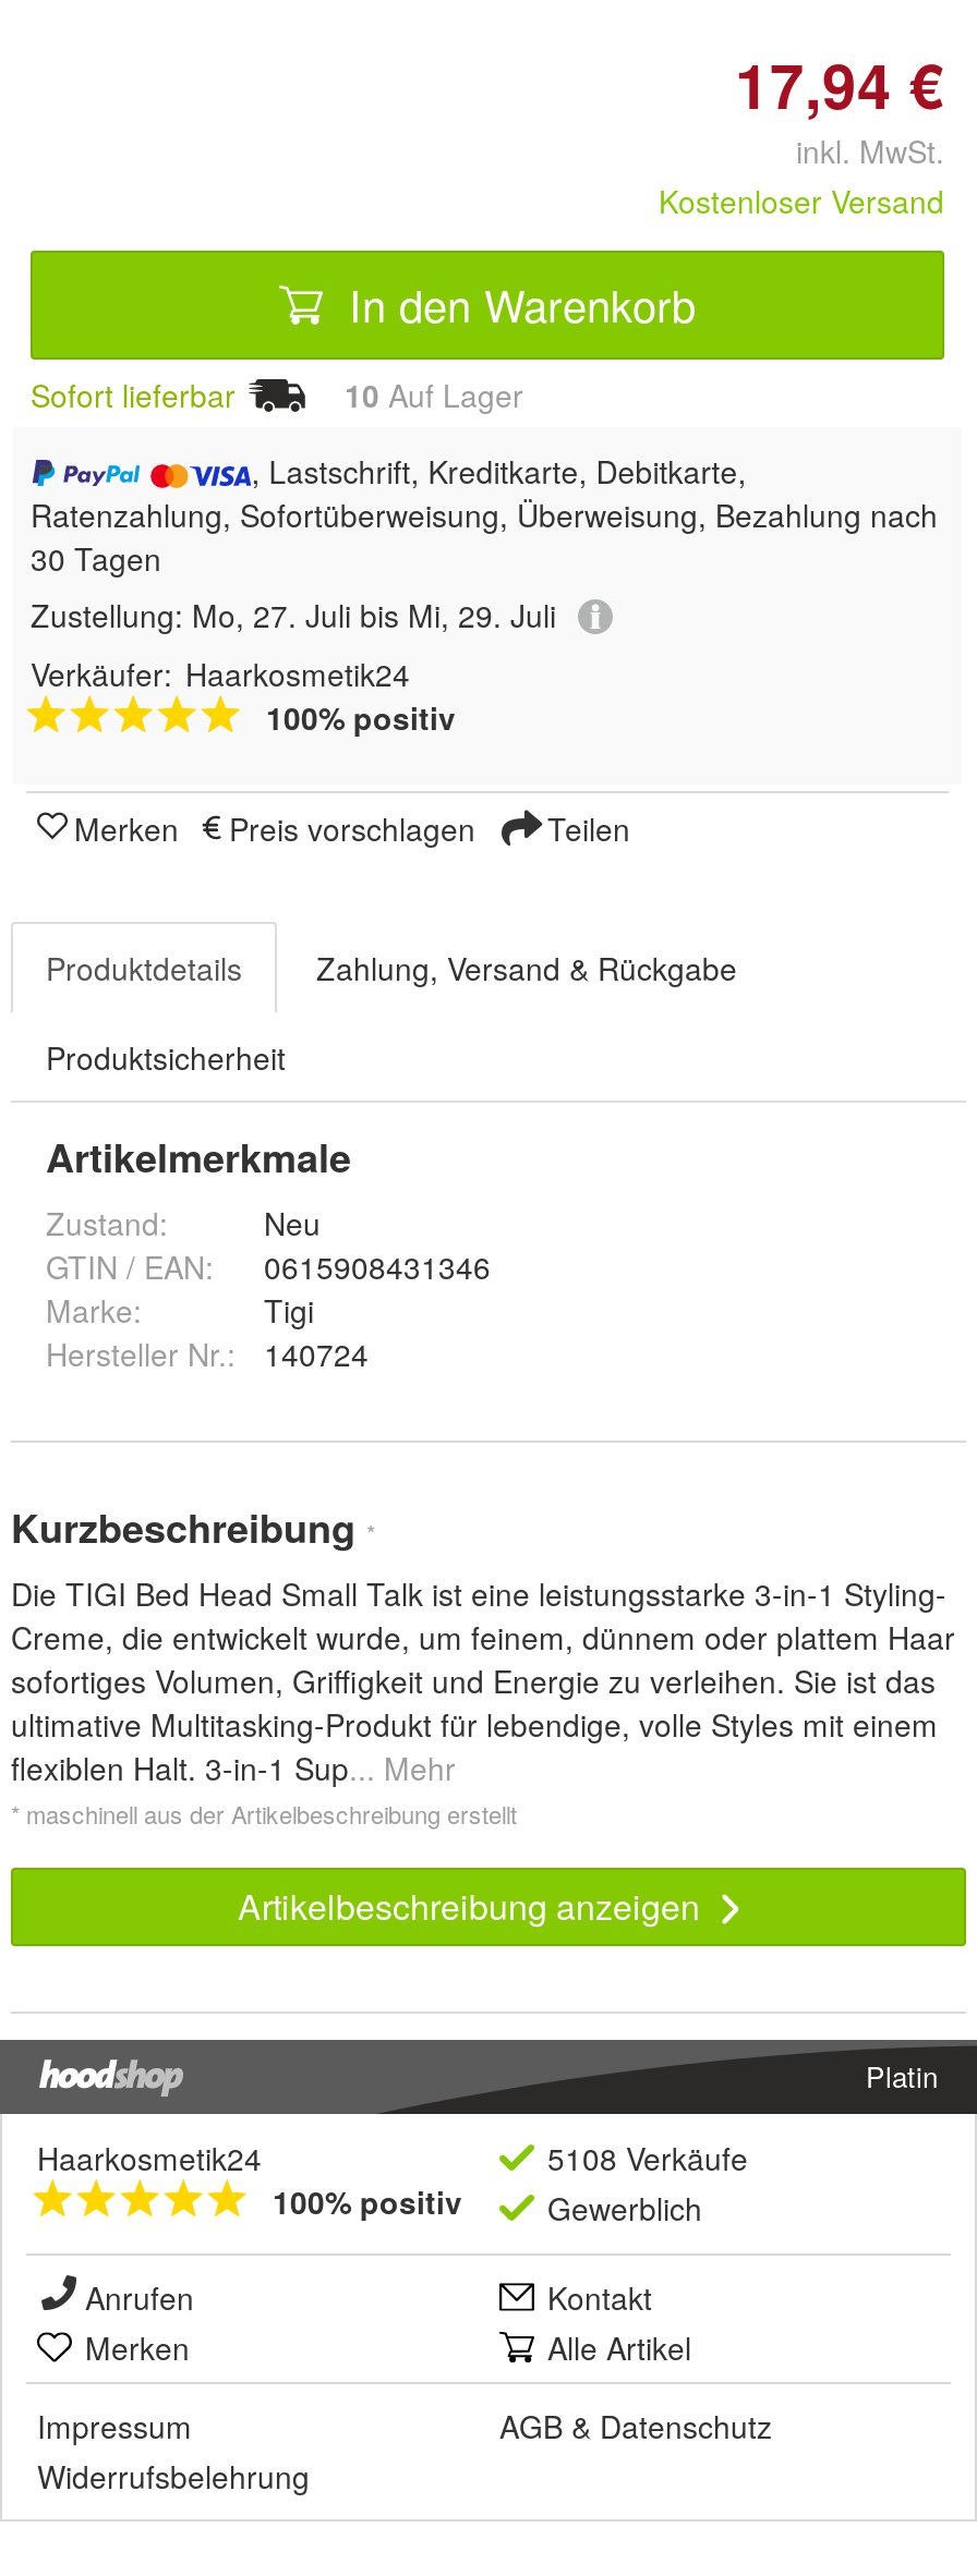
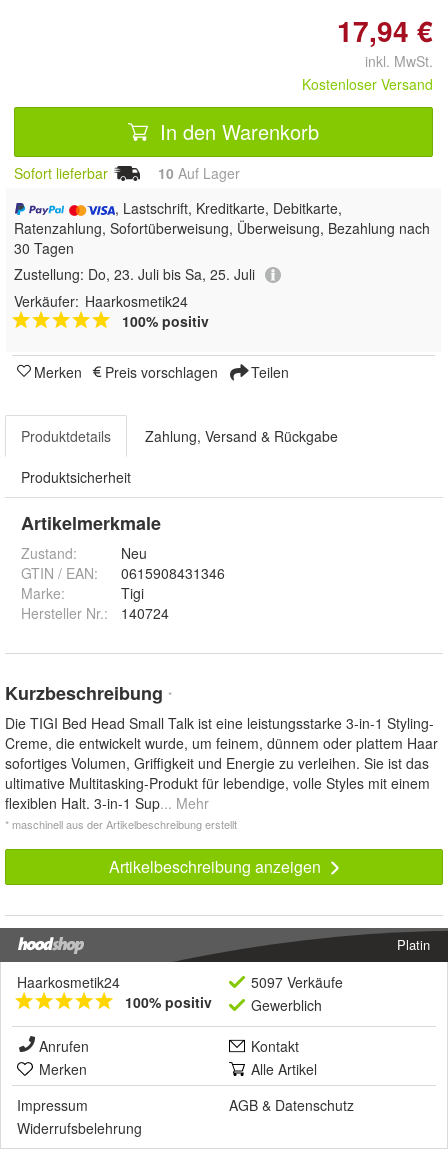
[31,592,556,636] Zustellung: Mo, 27. Juli bis Mi, 29. Juli -> [14,264,255,284] Zustellung: Do, 23. Juli bis Sa, 25. Juli
[547,2136,748,2180] 5108 Verkäufe -> [251,972,343,992] 5097 Verkäufe

